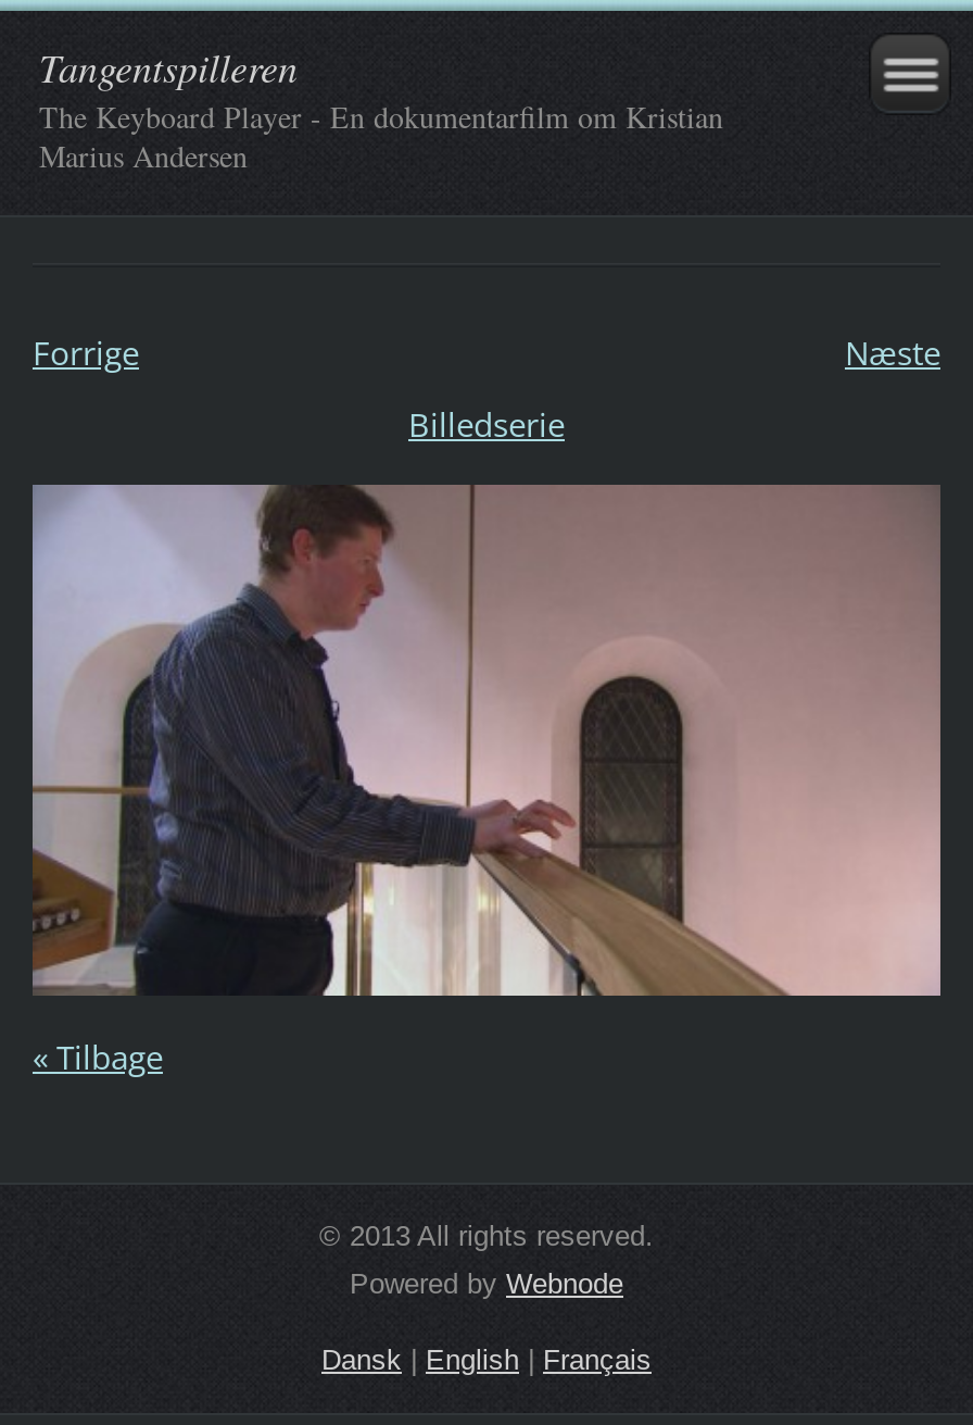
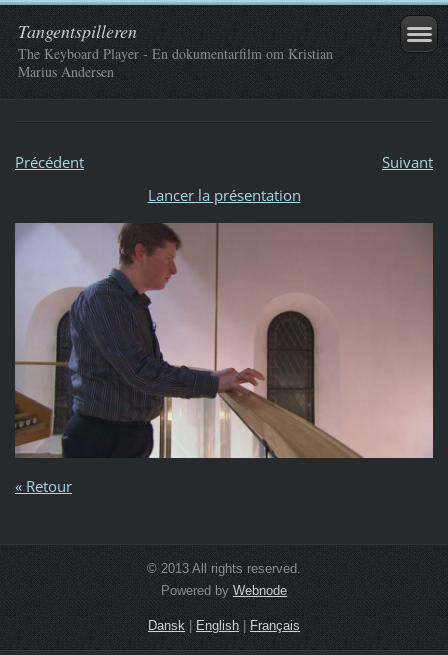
[33,330,940,373] Forrige | Næste -> [15,152,433,172] Précédent | Suivant
[408,402,565,445] Billedserie -> [147,185,300,205] Lancer la présentation
[33,1034,163,1078] « Tilbage -> [15,476,72,496] « Retour

